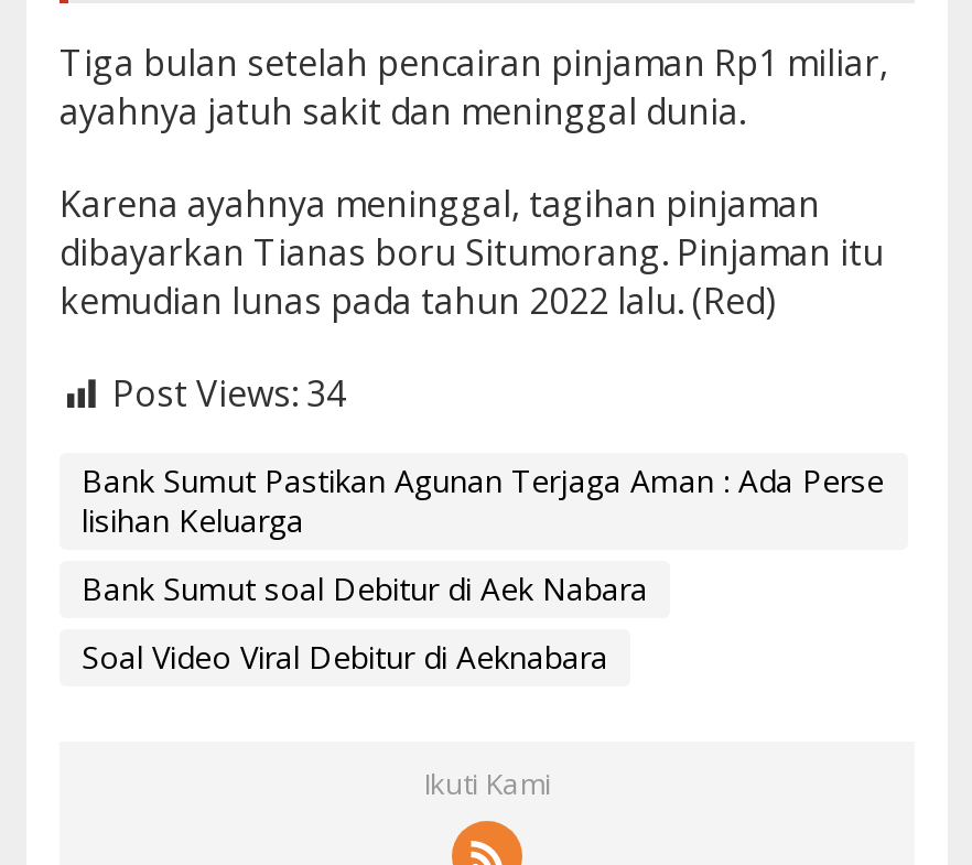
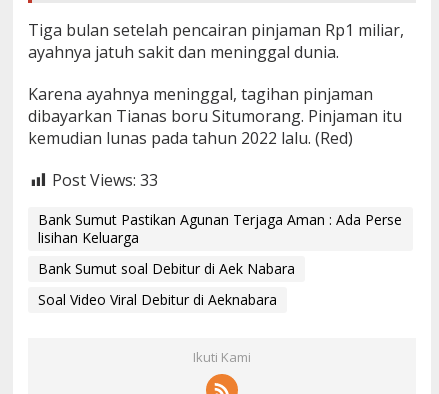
[112,370,346,418] Post Views: 34 -> [52,169,158,191] Post Views: 33

